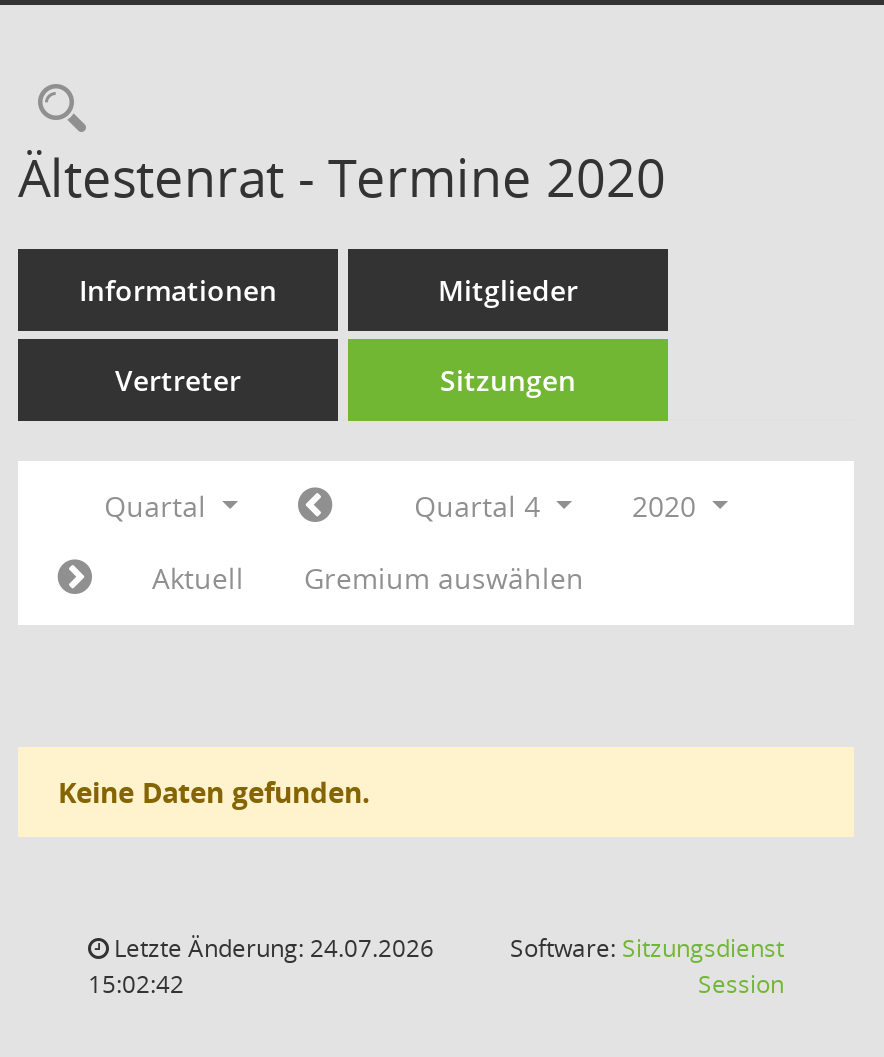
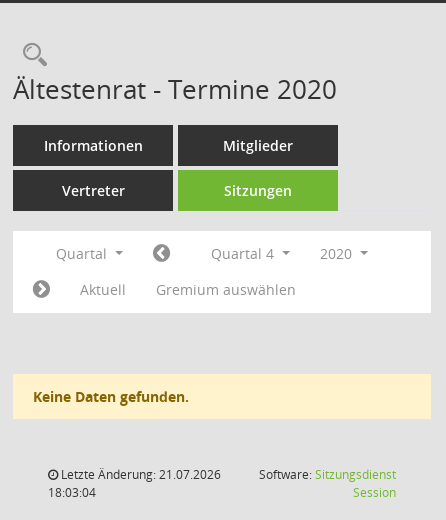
[108,931,434,965] Letzte Änderung: 24.07.2026 -> [58,466,221,483] Letzte Änderung: 21.07.2026
[88,967,184,1001] 15:02:42 -> [48,484,96,501] 18:03:04

